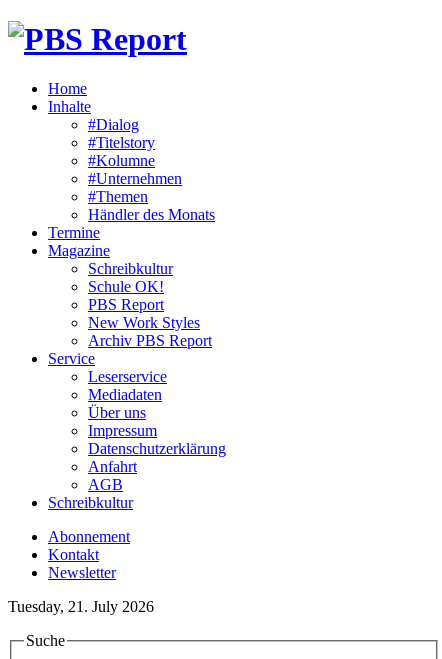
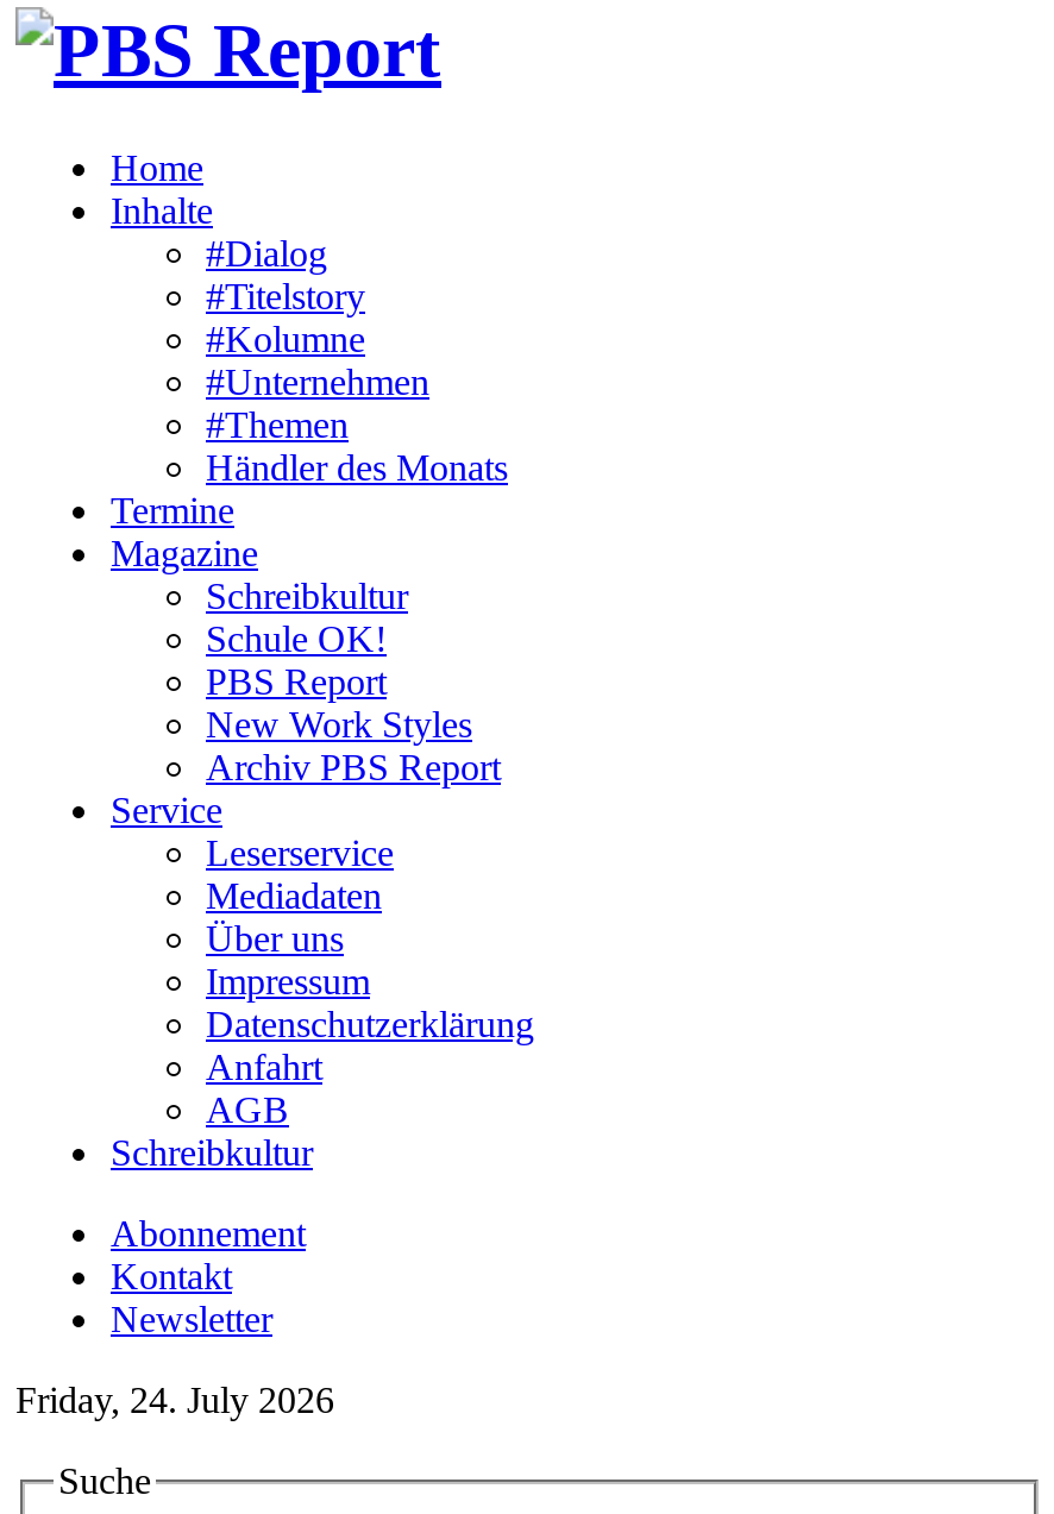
[8,598,154,615] Tuesday, 21. July 2026 -> [15,1379,334,1420] Friday, 24. July 2026

